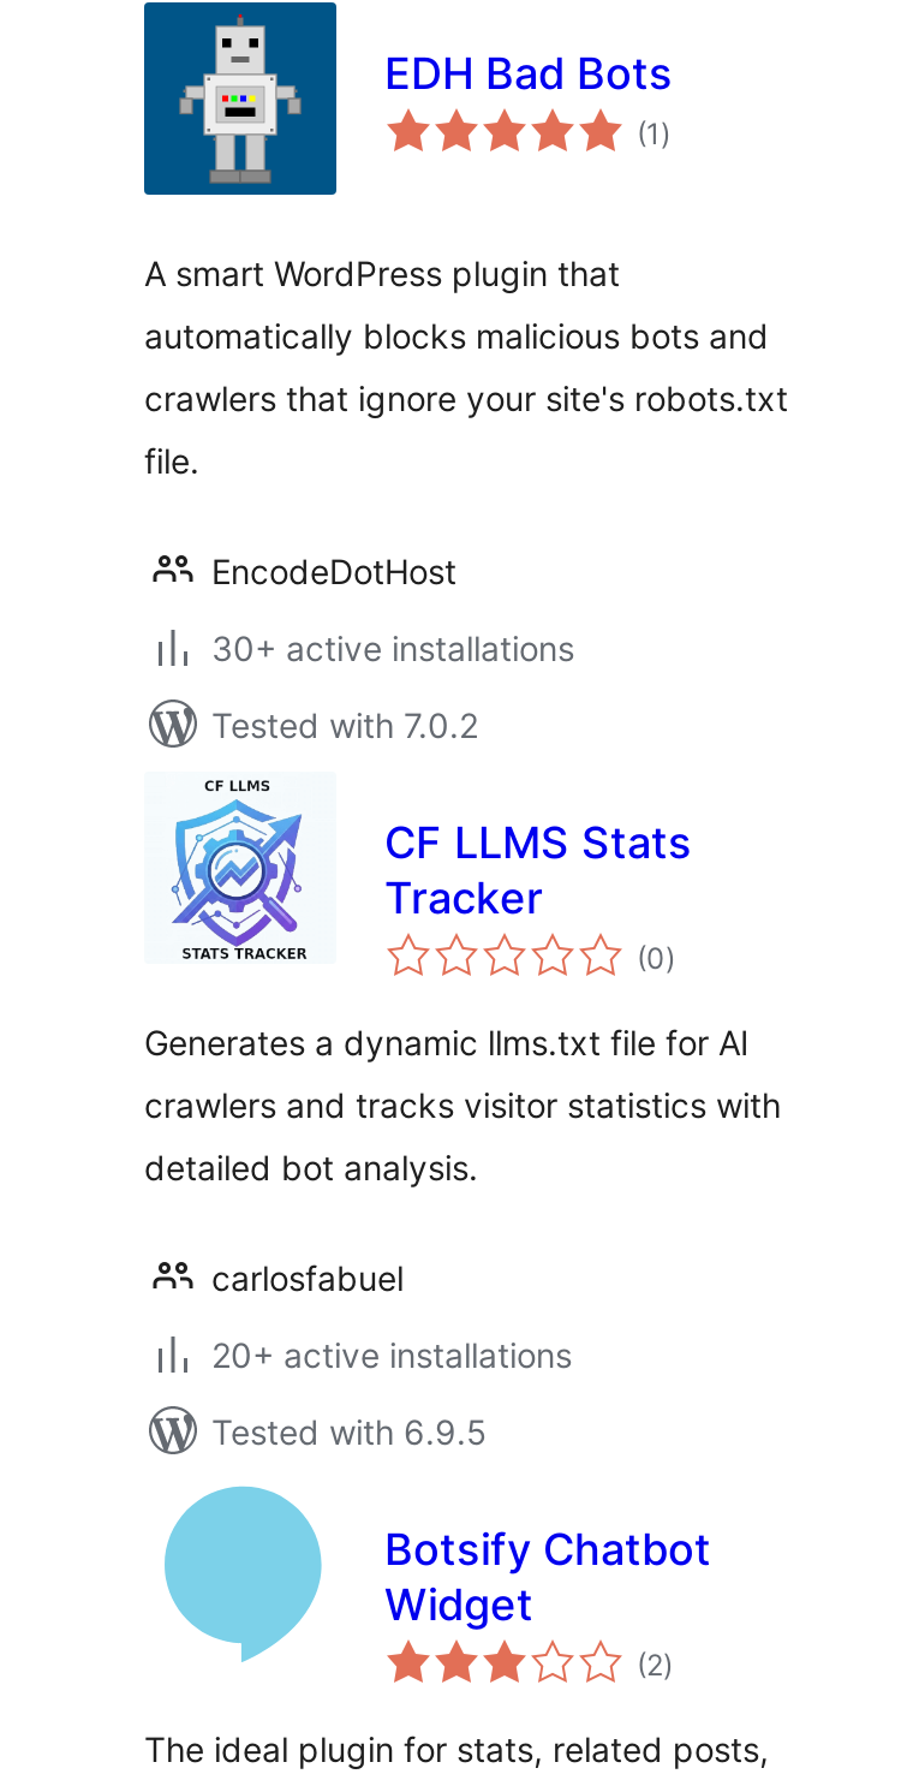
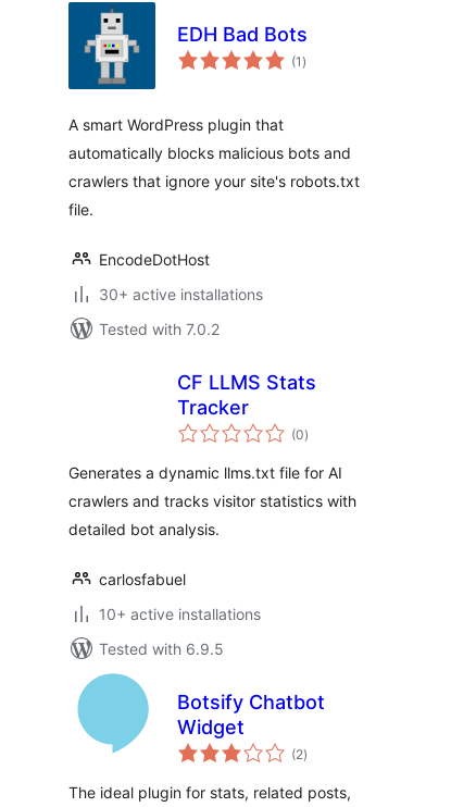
[168,776,310,962] [image] -> none
[211,1334,572,1375] 20+ active installations -> [99,605,261,623] 10+ active installations

